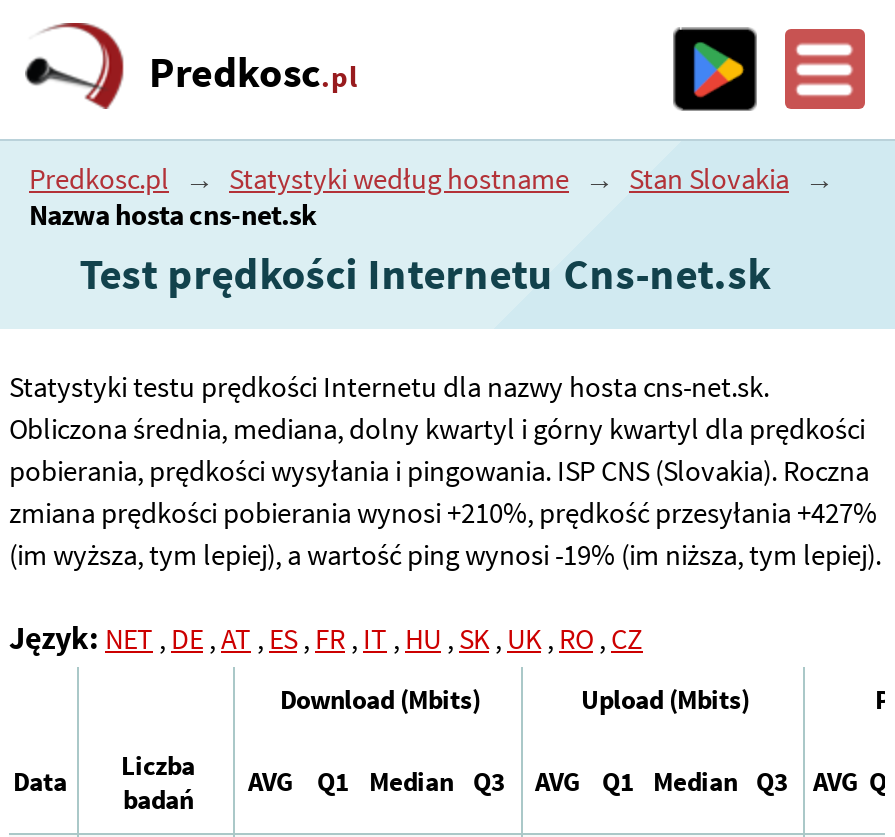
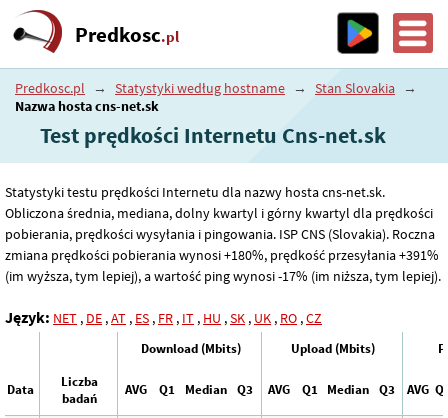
[9,496,877,532] zmiana prędkości pobierania wynosi +210%, prędkość przesyłania +427% -> [5,246,439,264] zmiana prędkości pobierania wynosi +180%, prędkość przesyłania +391%
[9,538,881,574] (im wyższa, tym lepiej), a wartość ping wynosi -19% (im niższa, tym lepiej). -> [5,267,441,285] (im wyższa, tym lepiej), a wartość ping wynosi -17% (im niższa, tym lepiej).

